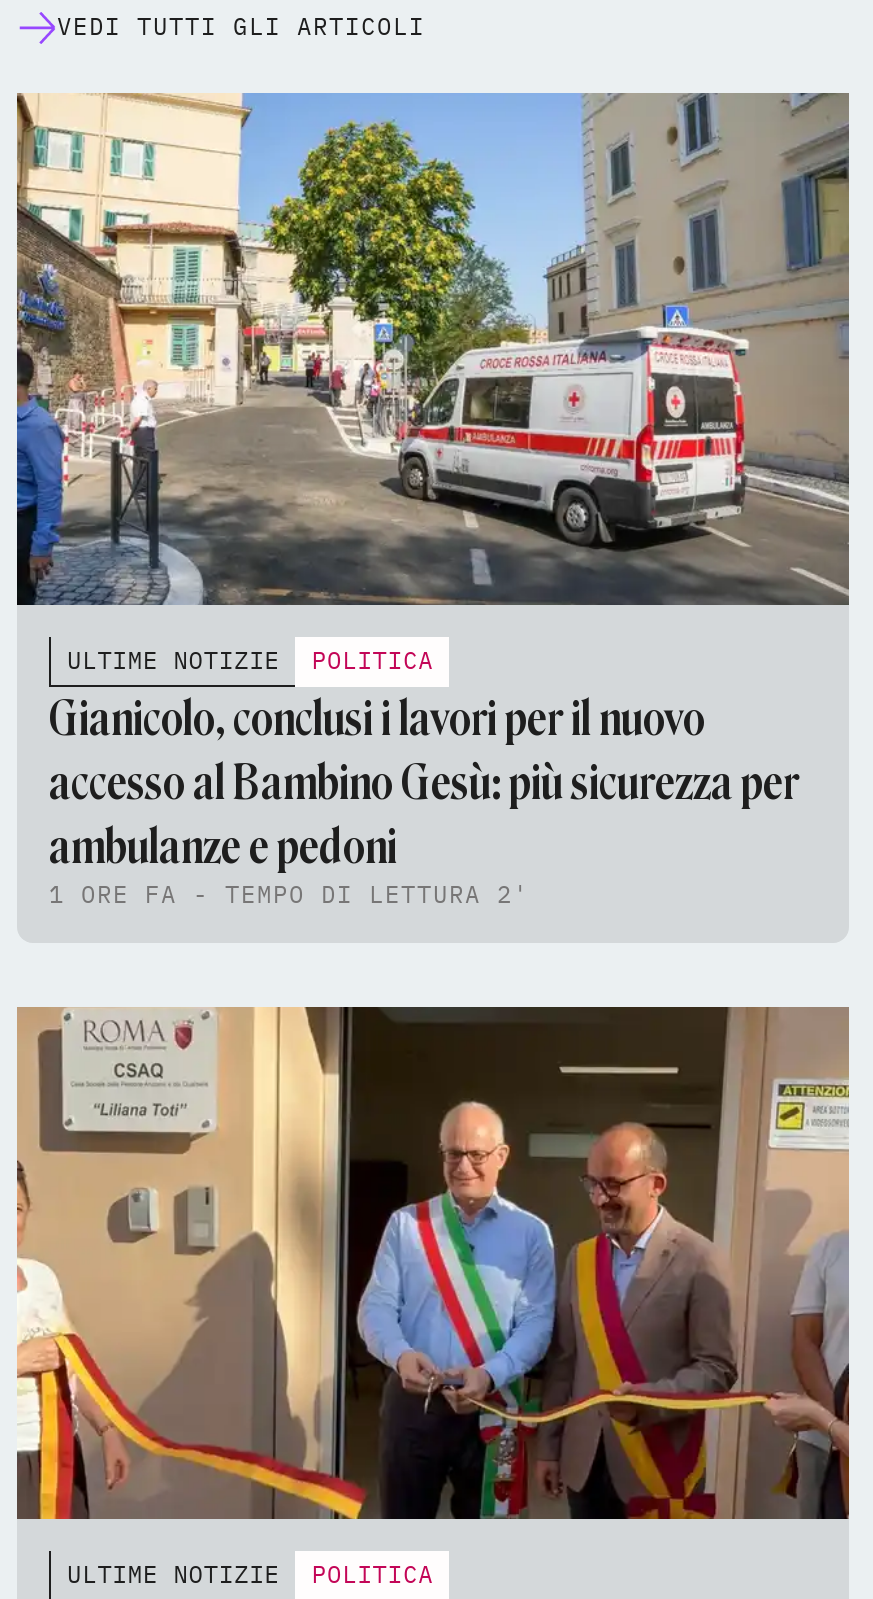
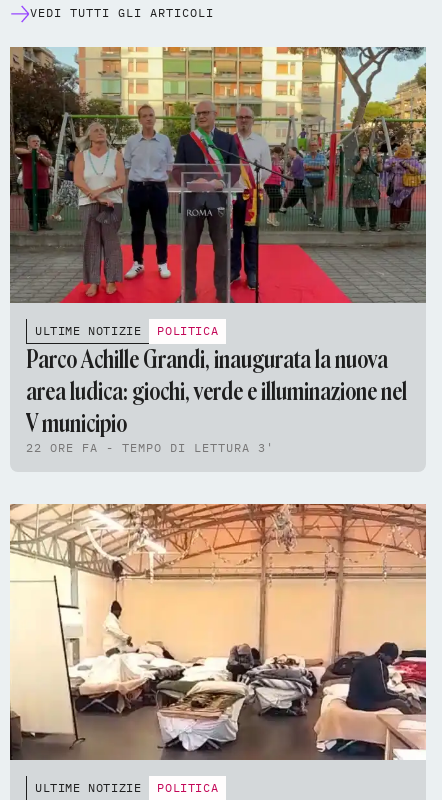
[15,91,849,607] [image] -> [9,46,426,304] [image]
[49,689,799,909] Gianicolo, conclusi i lavori per il nuovo | accesso al Bambino Gesù: più sicurezza per | ambulanze e pedoni | 1 ORE FA - TEMPO DI LETTURA 2' -> [26,345,407,455] Parco Achille Grandi, inaugurata la nuova | area ludica: giochi, verde e illuminazione nel | V municipio | 22 ORE FA - TEMPO DI LETTURA 3'
[15,1005,851,1521] [image] -> [9,503,427,761] [image]

